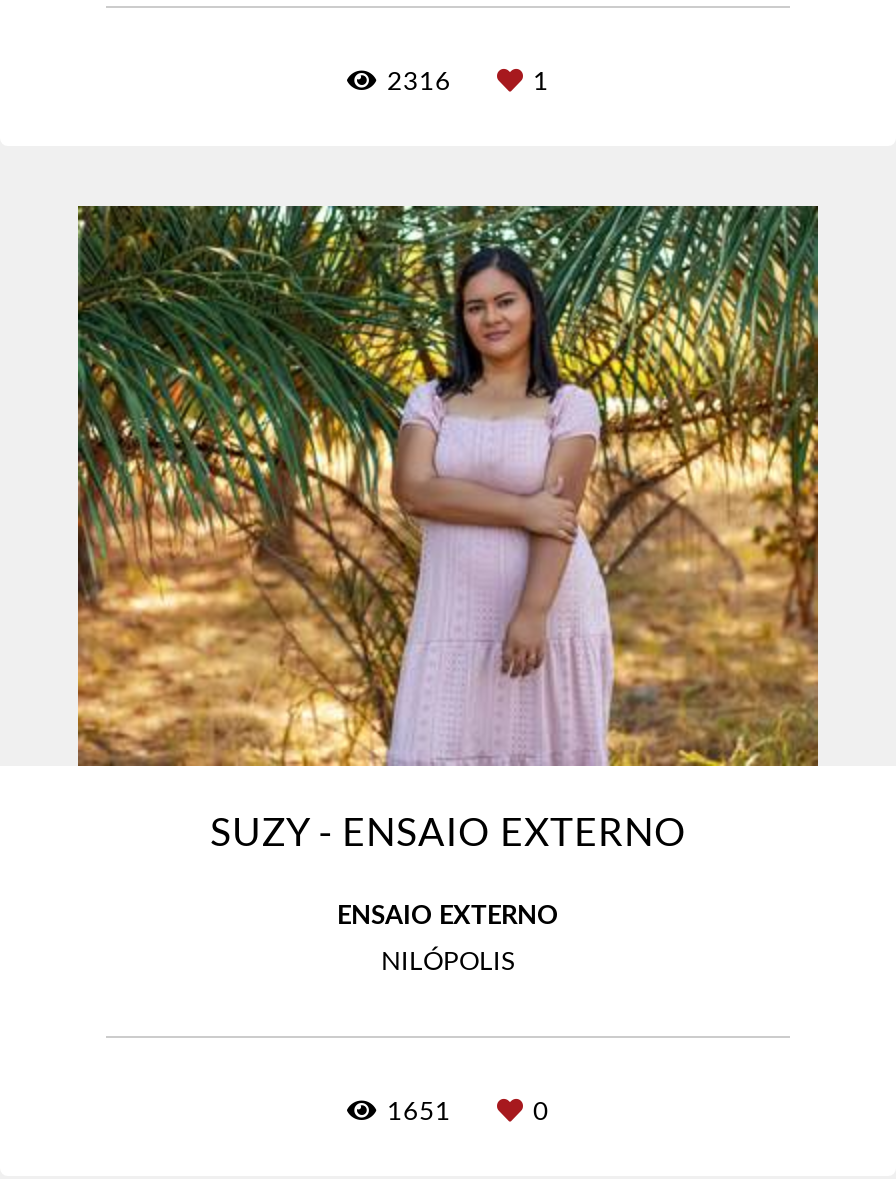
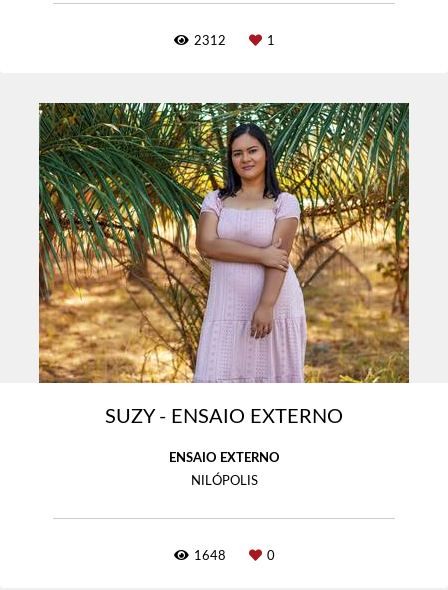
[387,70,451,96] 2316 -> [193,35,225,48] 2312
[387,1100,451,1126] 1651 -> [193,550,225,563] 1648

